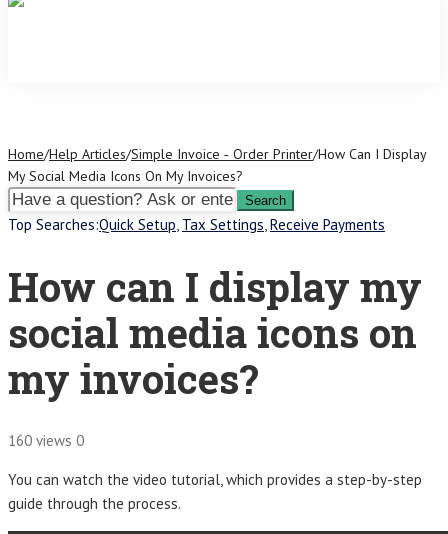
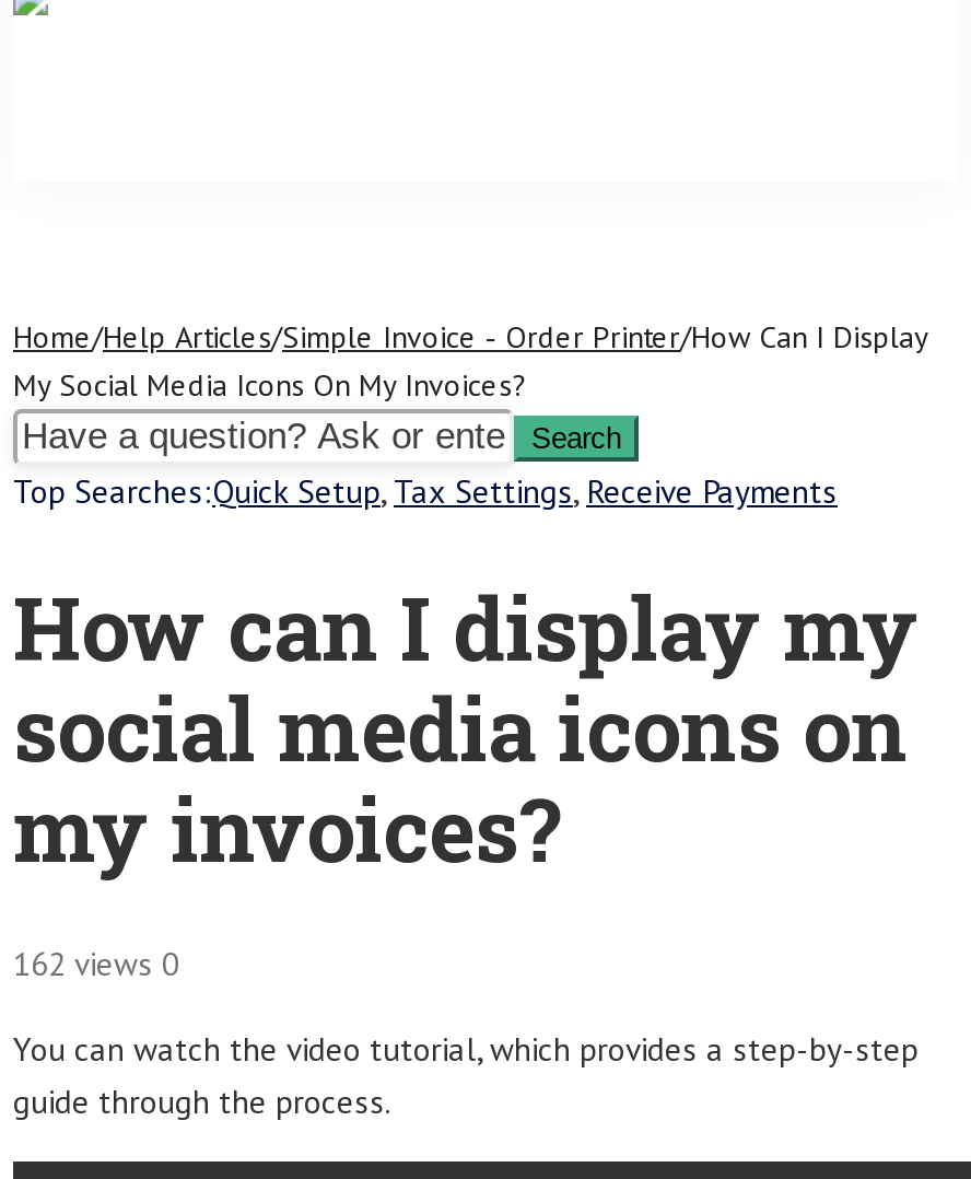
[8,431,84,450] 160 views 0 -> [13,942,179,983] 162 views 0

